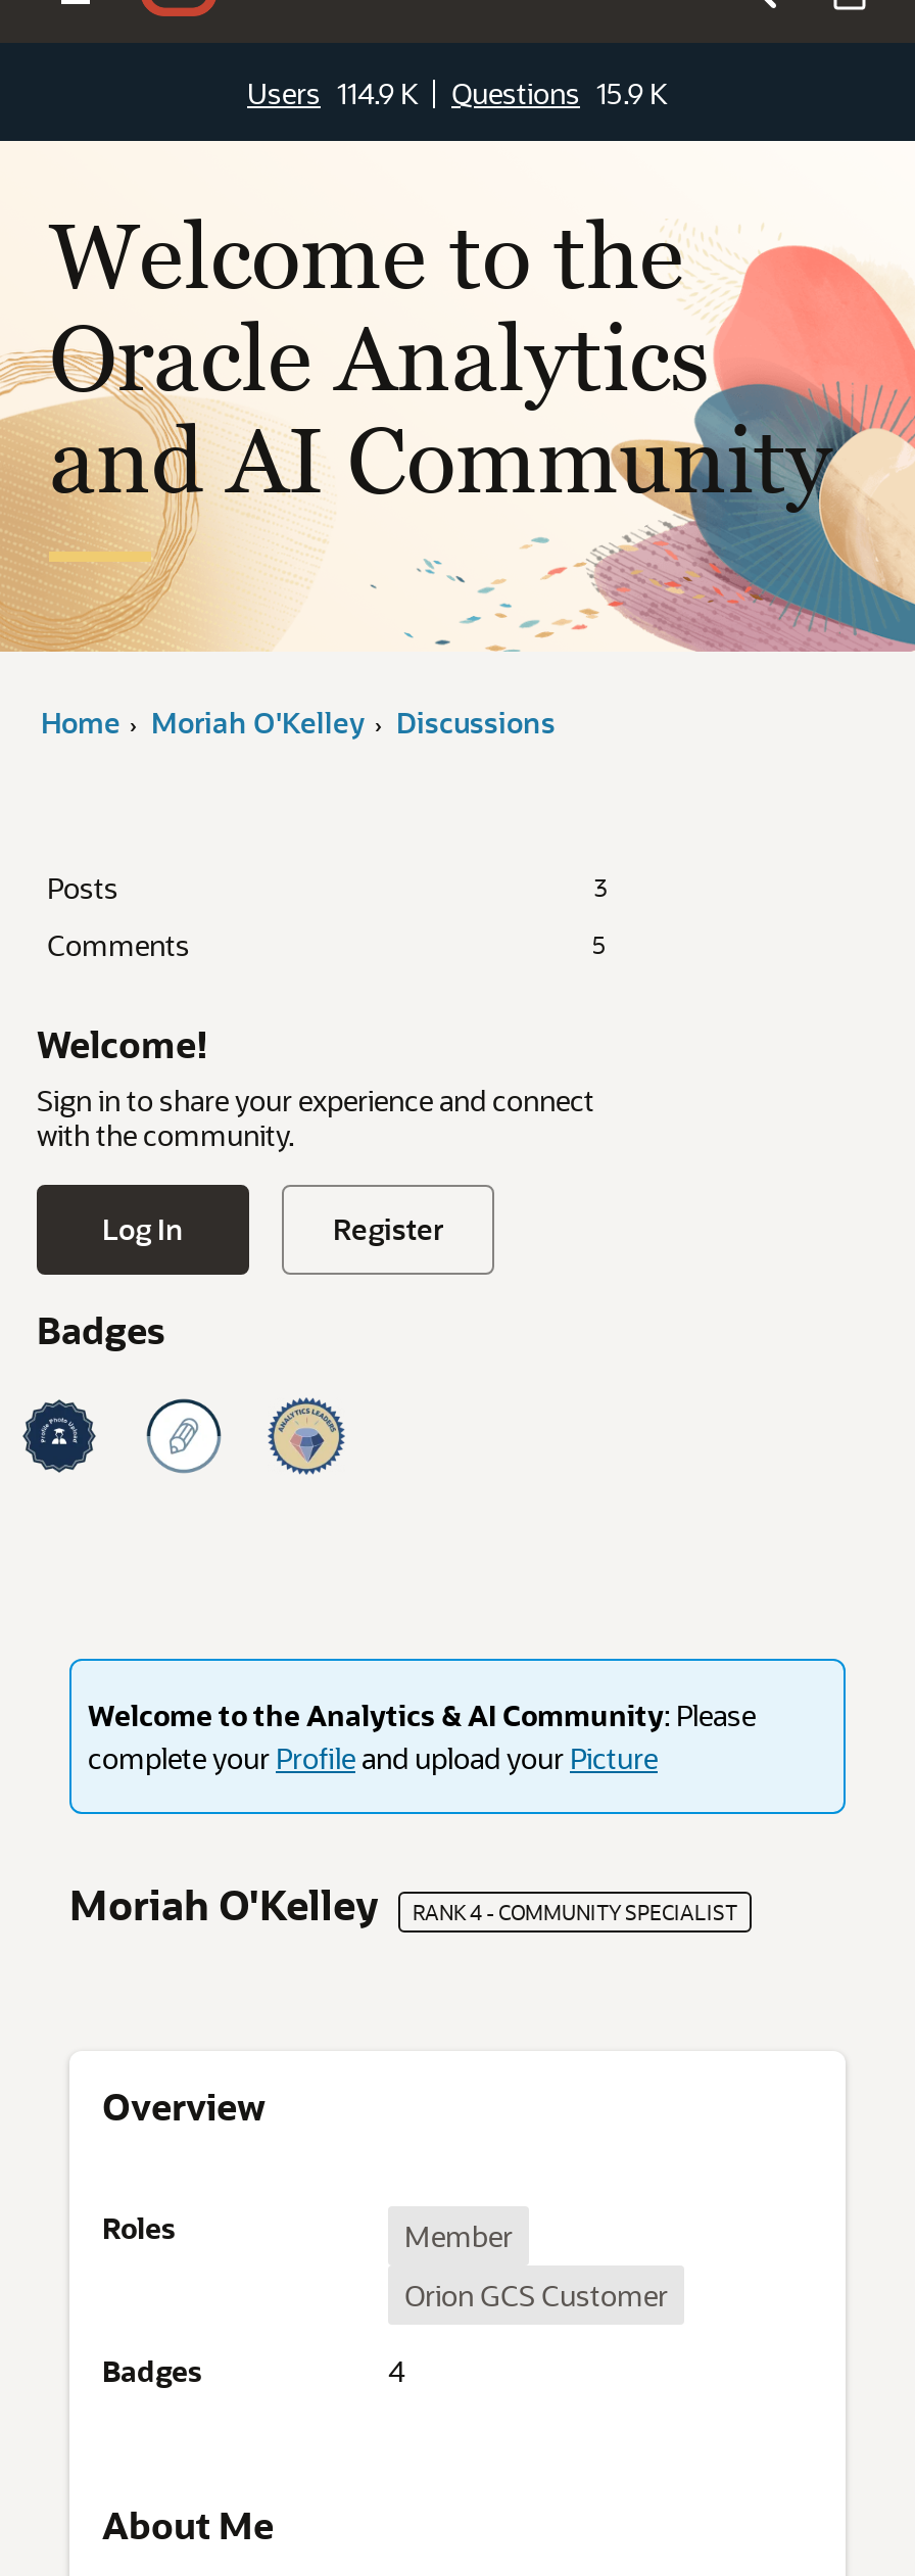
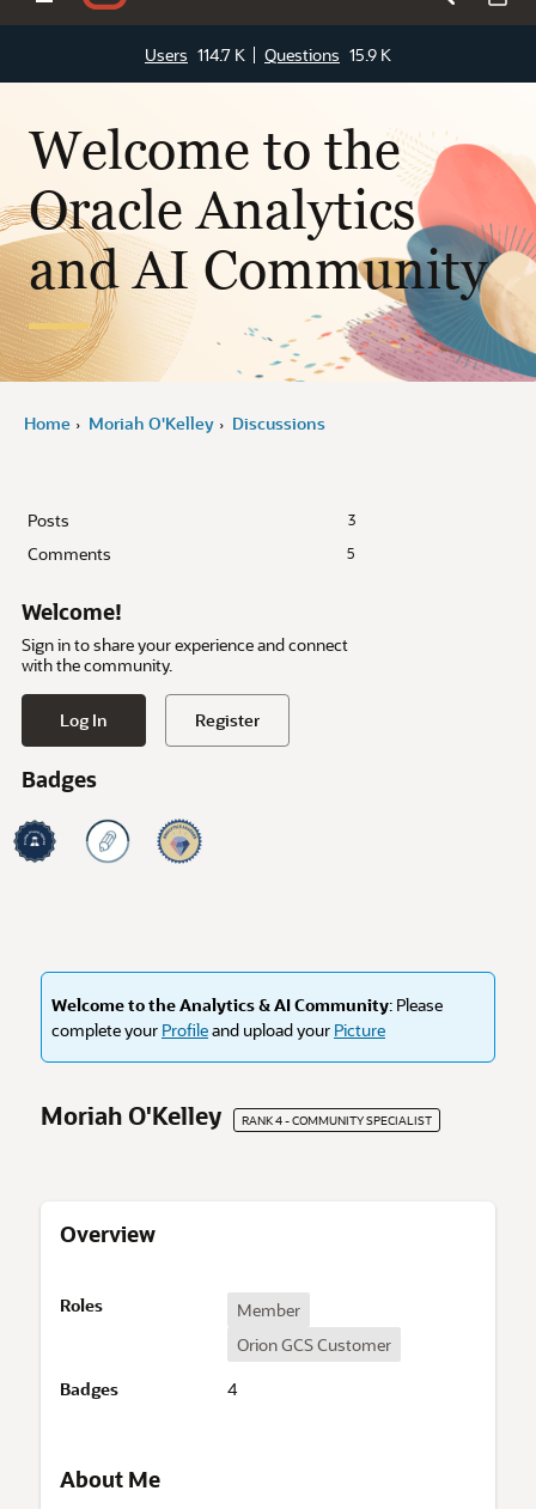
[247,73,668,111] Users 114.9 K Questions 15.9 K -> [145,42,391,65] Users 114.7 K Questions 15.9 K

